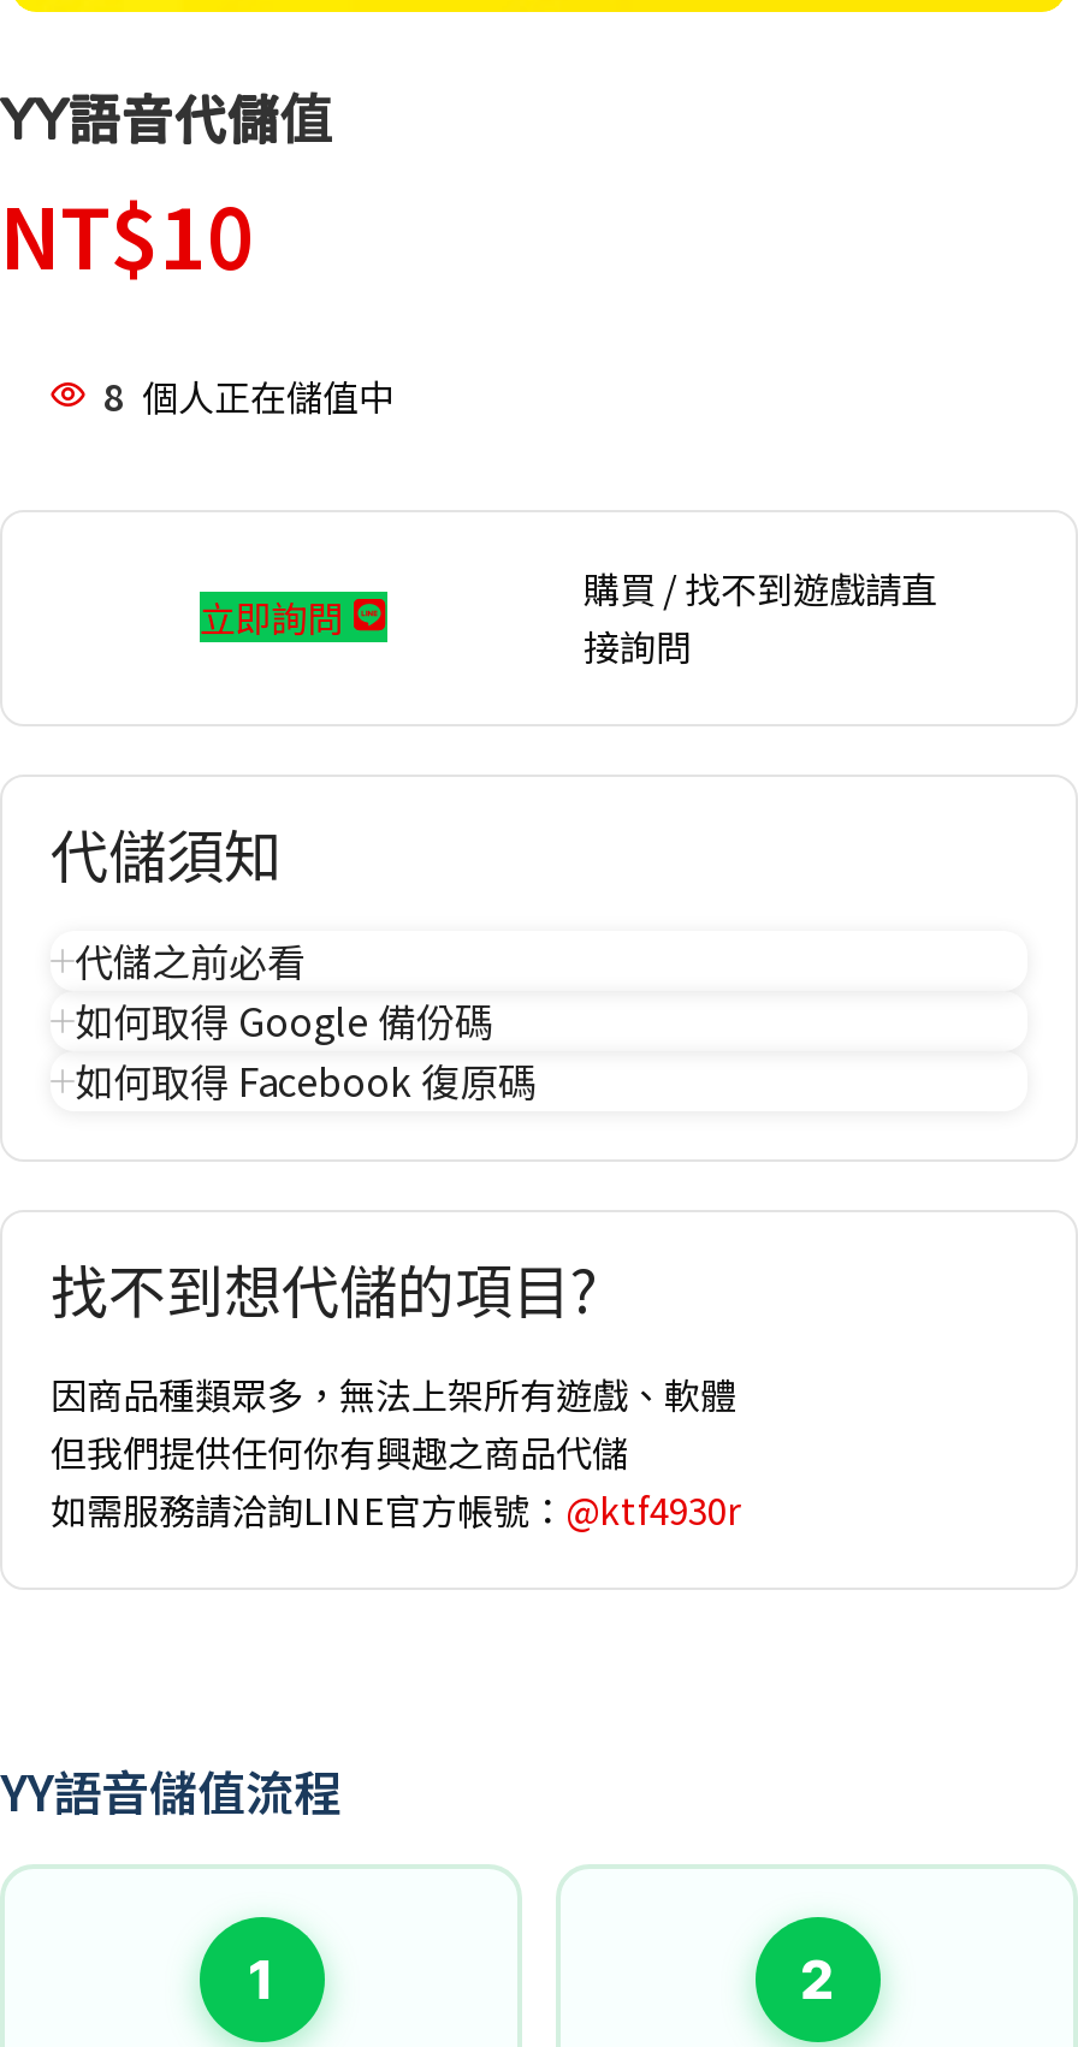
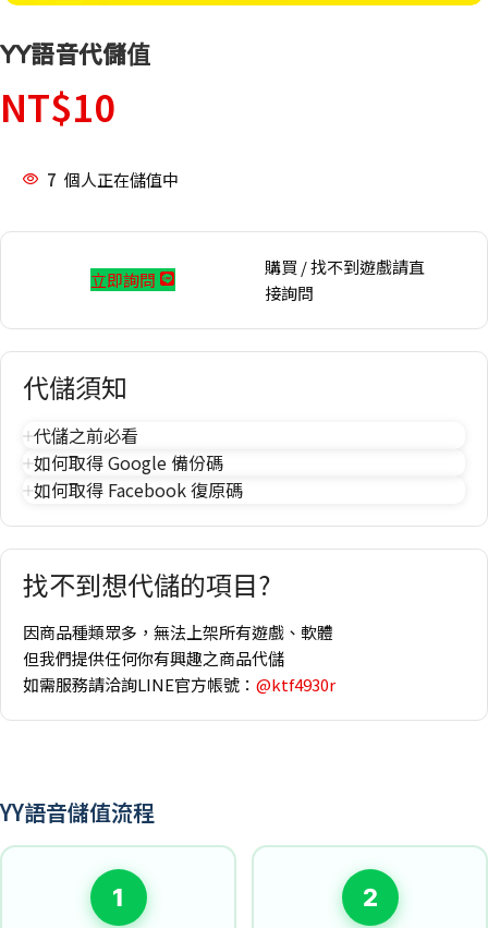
[103,370,395,421] 8 個人正在儲值中 -> [47,168,179,191] 7 個人正在儲值中

